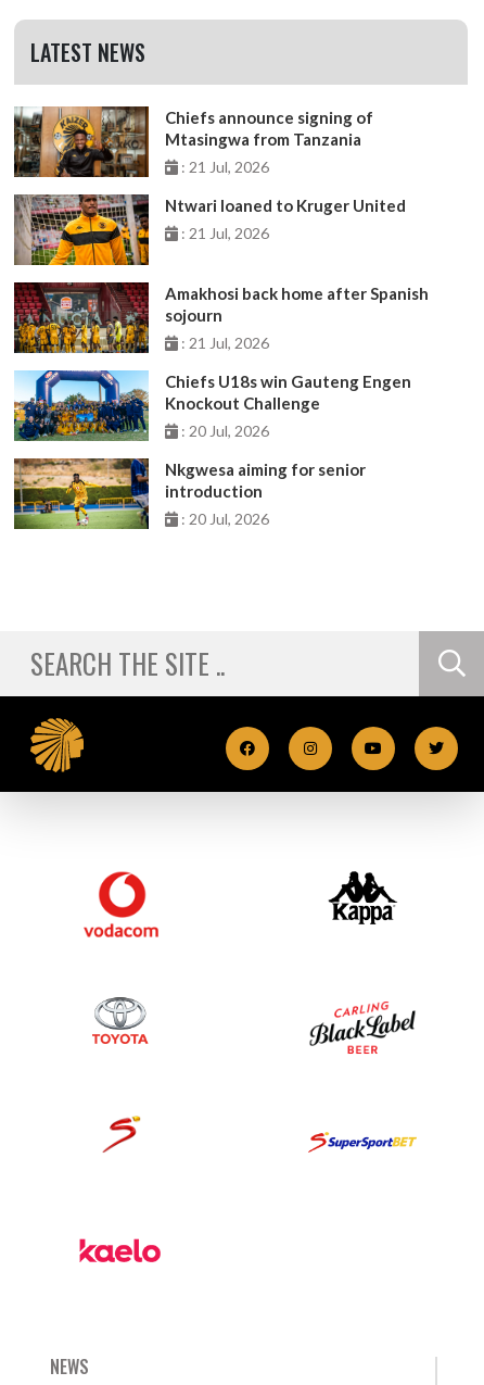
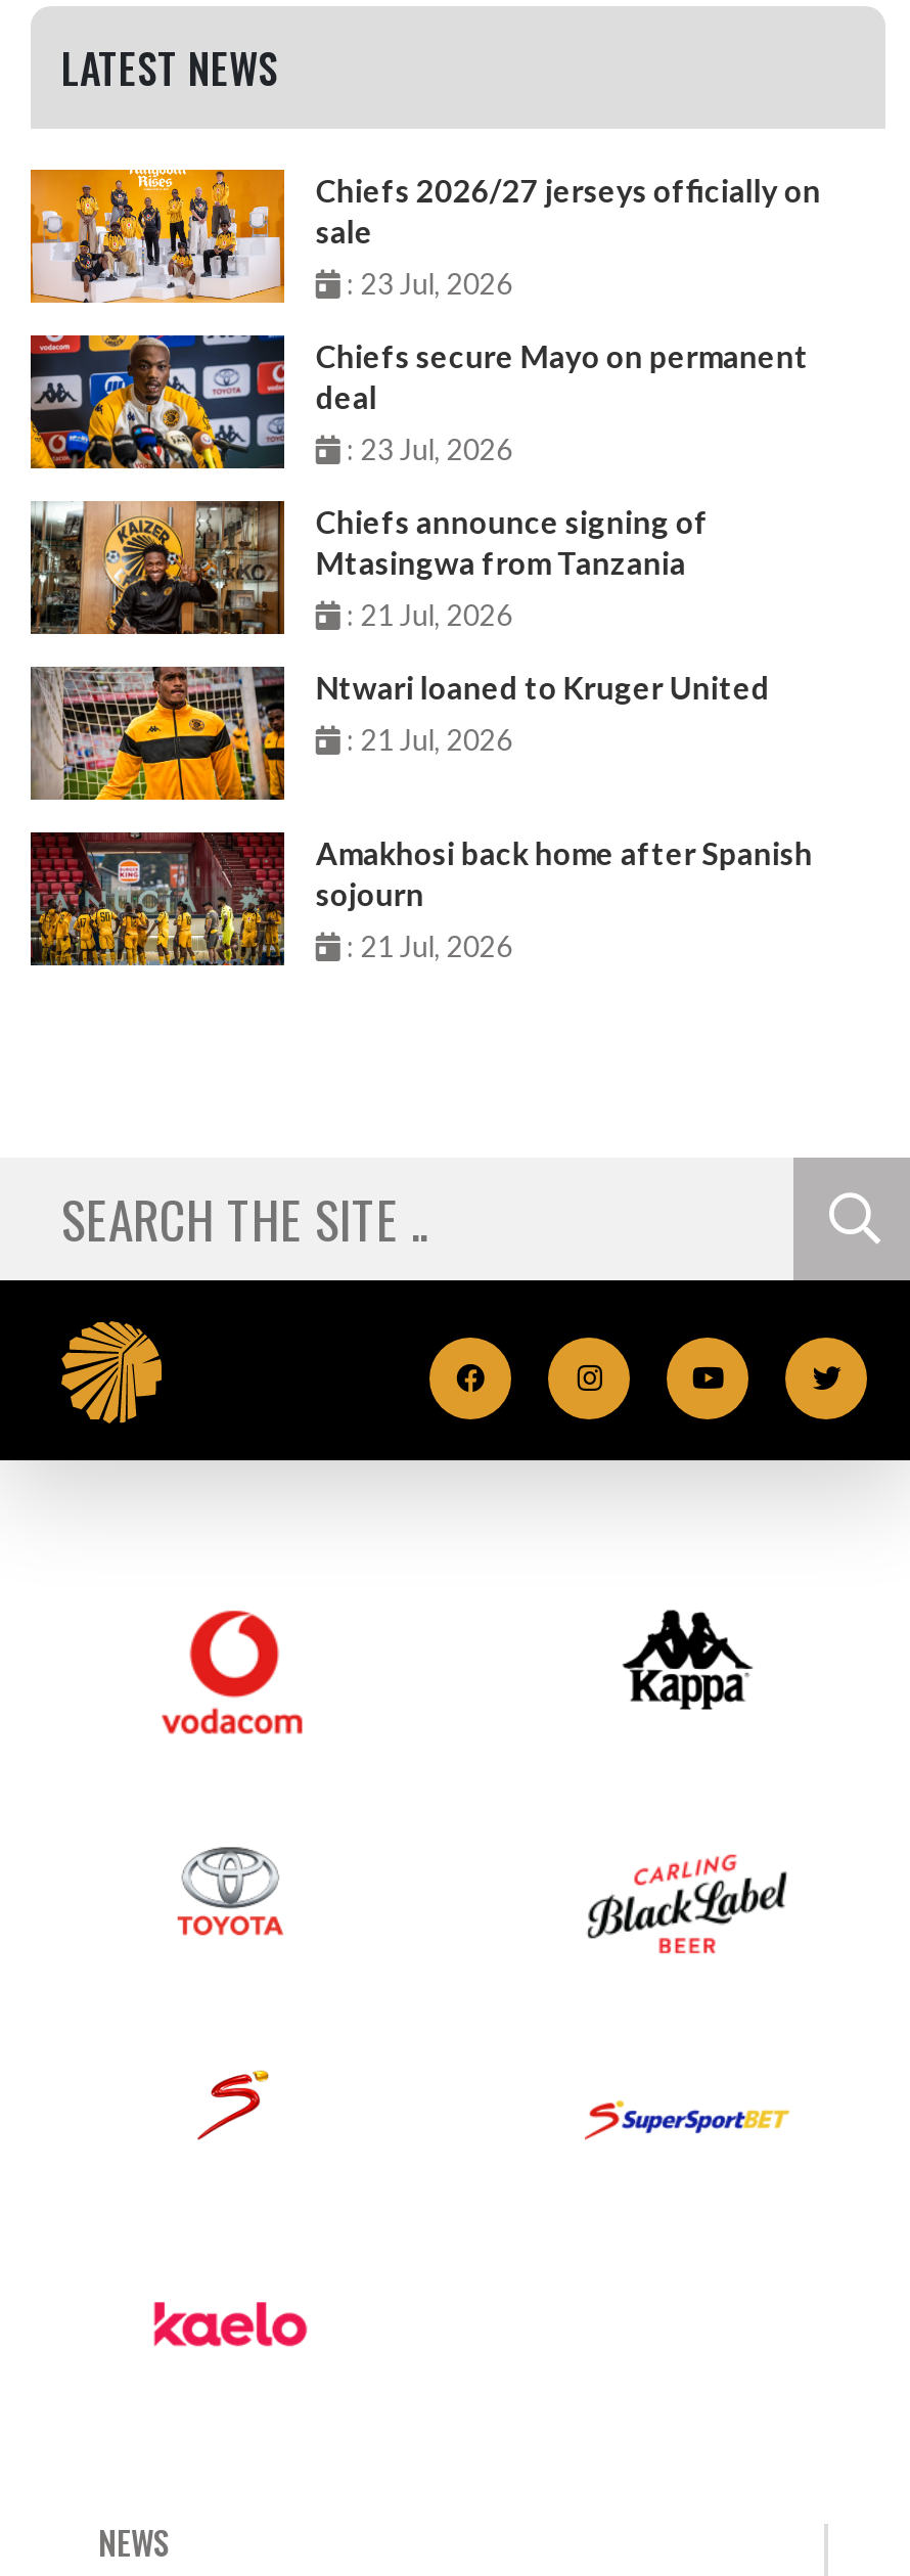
none -> [29,168,821,466] [image] | Chiefs 2026/27 jerseys officially on | sale | : 23 Jul, 2026 | Chiefs secure Mayo on permanent | deal | : 23 Jul, 2026
none -> [29,333,286,470] [image]
moved [12,105,429,352] -> [27,499,812,963]: [image] | Chiefs announce signing of | Mtasingwa from Tanzania | ... | sojourn | : 21 Jul, 2026
[13,369,412,528] [image] | Chiefs U18s win Gauteng Engen | Knockout Challenge | : 20 Jul, 2026 | Nkgwesa aiming for senior | introduction | : 20 Jul, 2026 -> none
[13,457,149,530] [image] -> none

